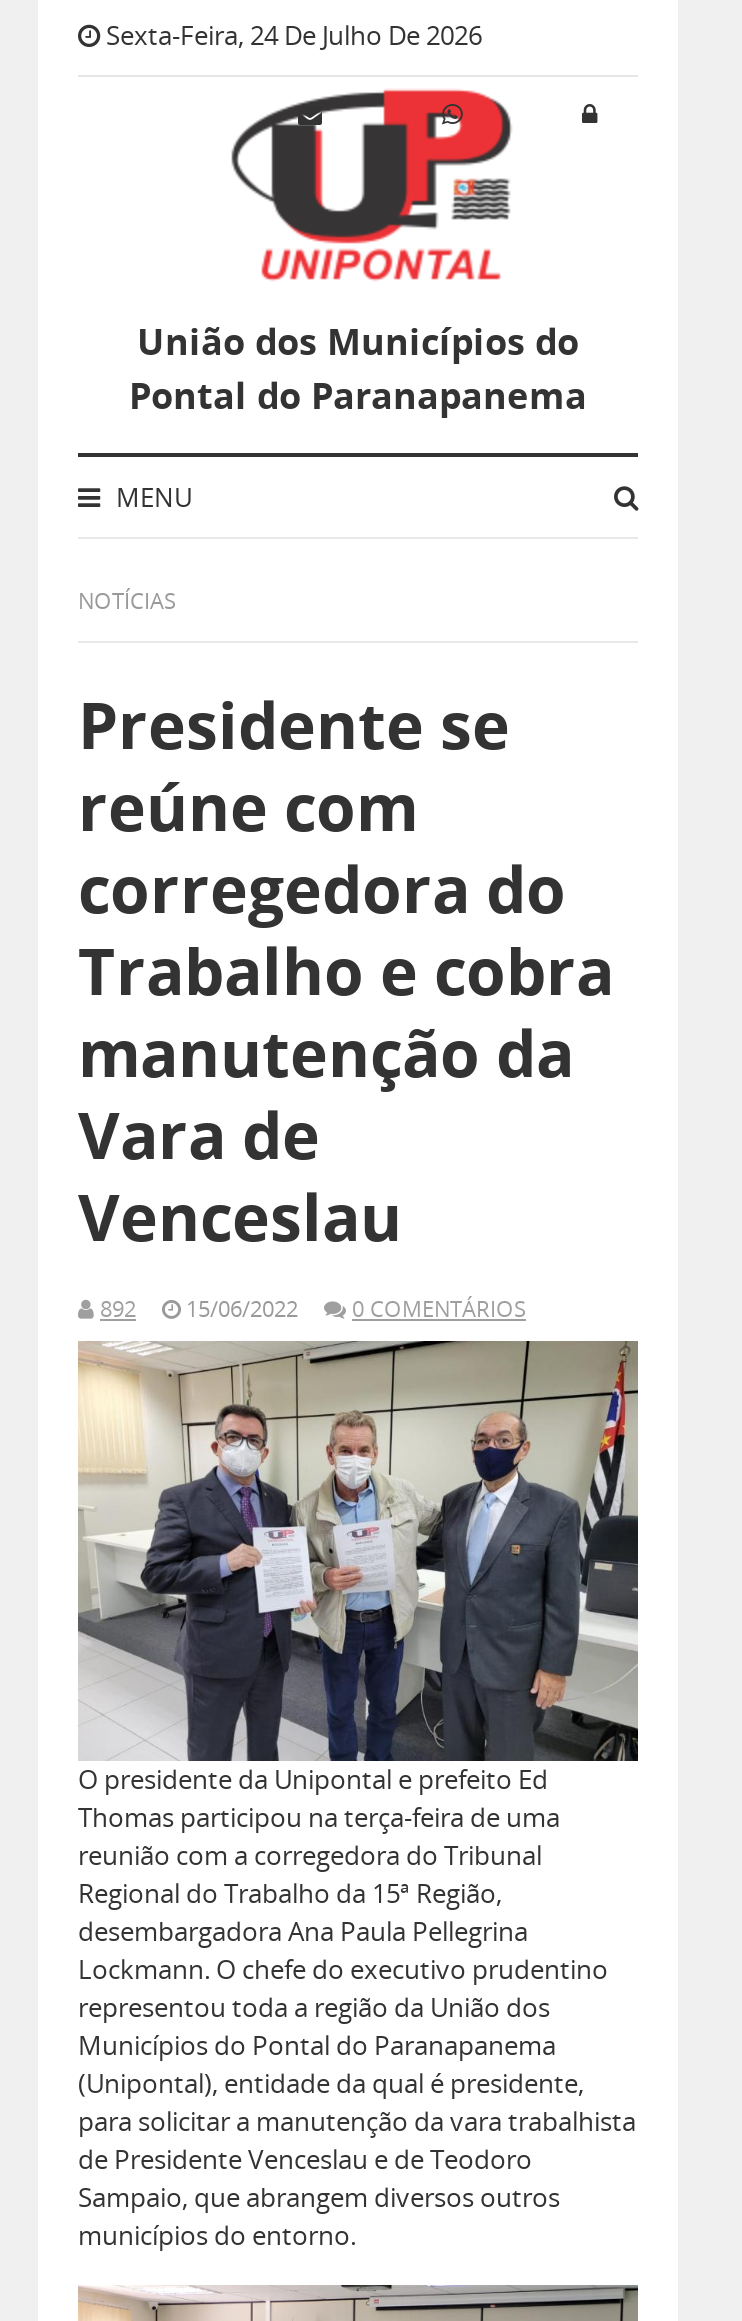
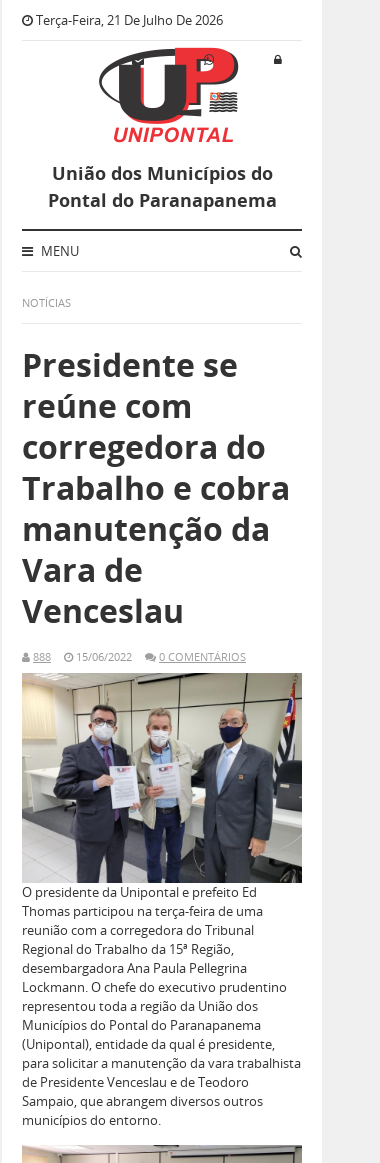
[100,17,482,53] Sexta-Feira, 24 De Julho De 2026 -> [33,11,223,29] Terça-Feira, 21 De Julho De 2026
[100,1293,526,1323] 892 15/06/2022 0 COMENTÁRIOS -> [33,649,246,664] 888 15/06/2022 0 COMENTÁRIOS

